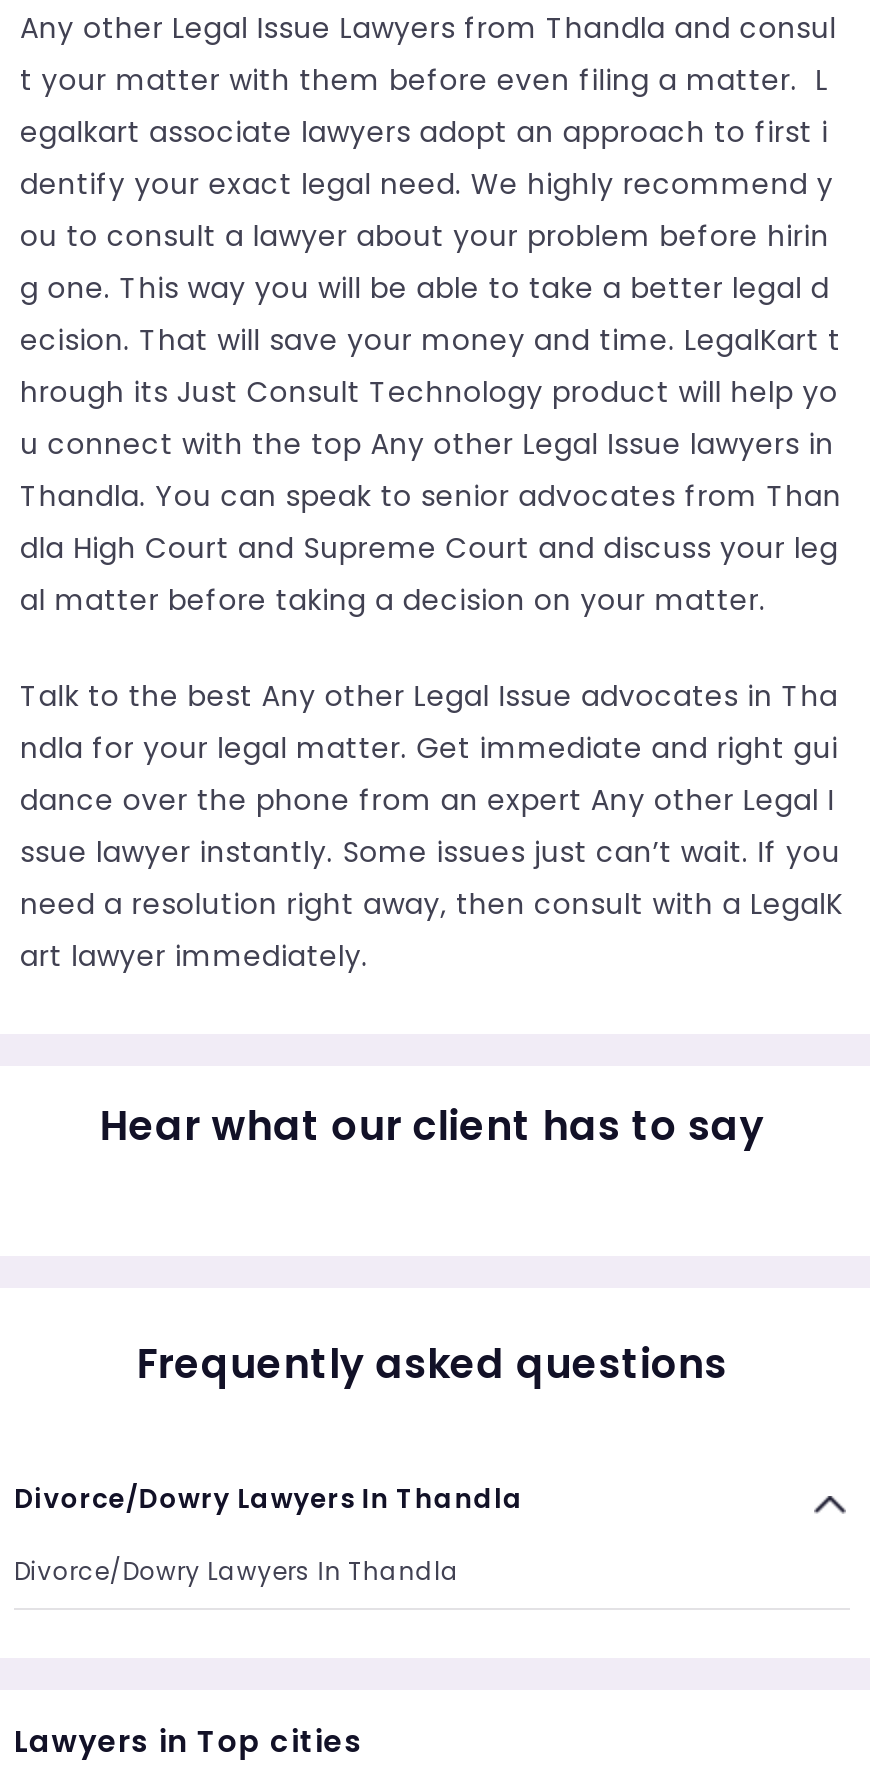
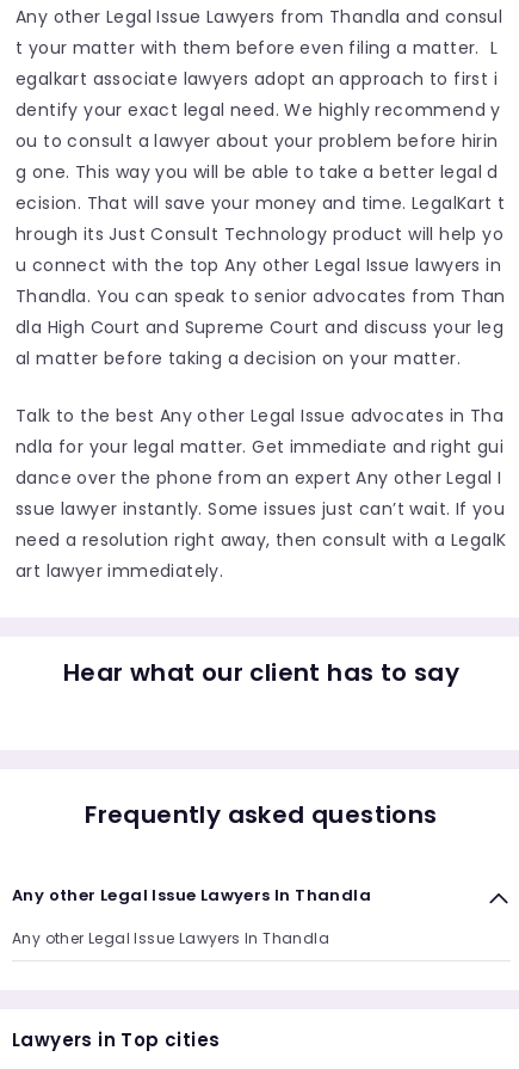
[14,1480,524,1518] Divorce/Dowry Lawyers In Thandla -> [12,884,371,907] Any other Legal Issue Lawyers In Thandla
[14,1554,466,1588] Divorce/Dowry Lawyers In Thandla -> [12,928,333,948] Any other Legal Issue Lawyers In Thandla

